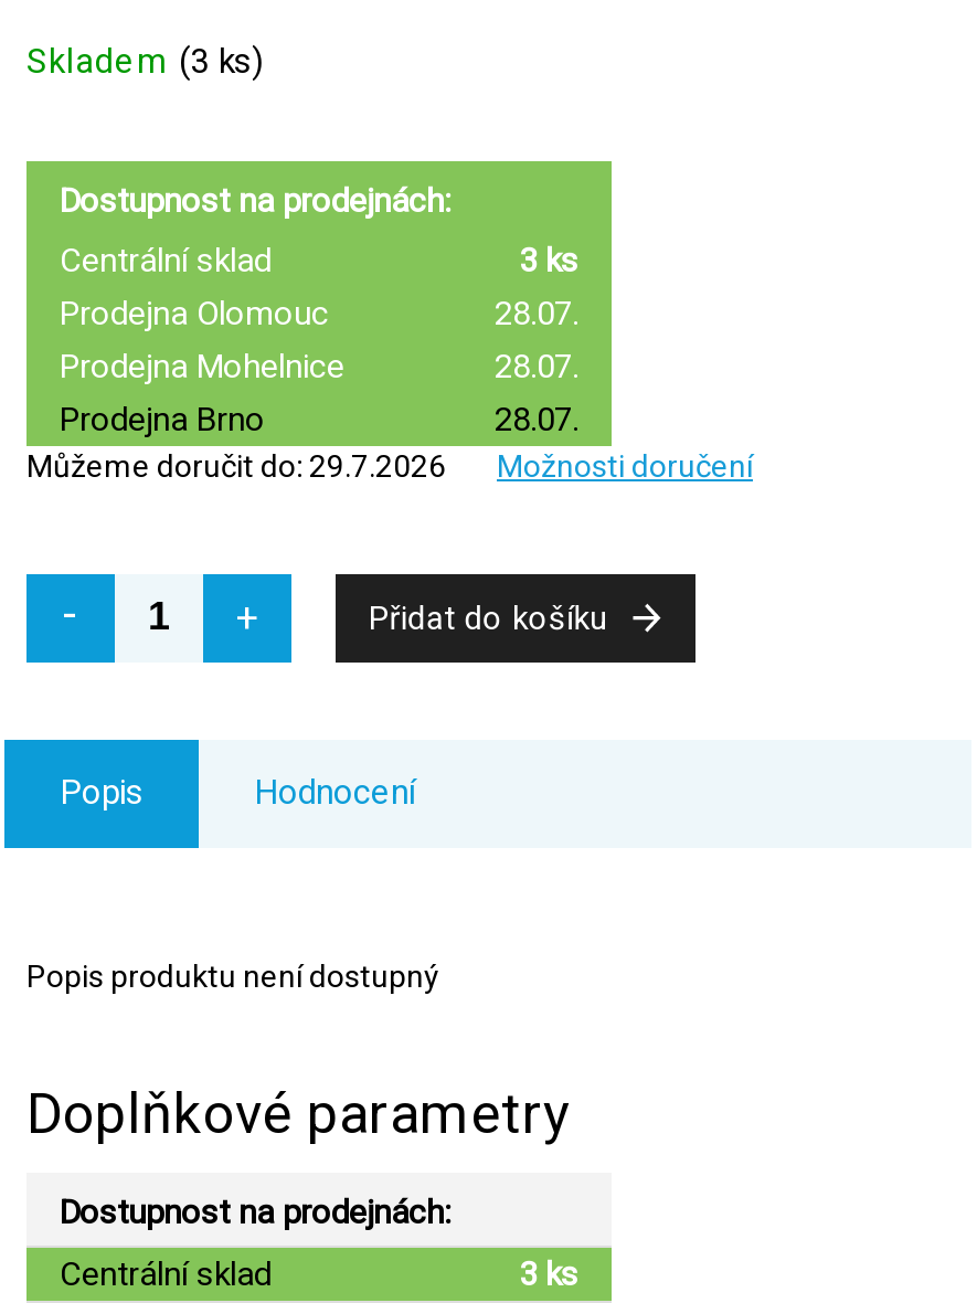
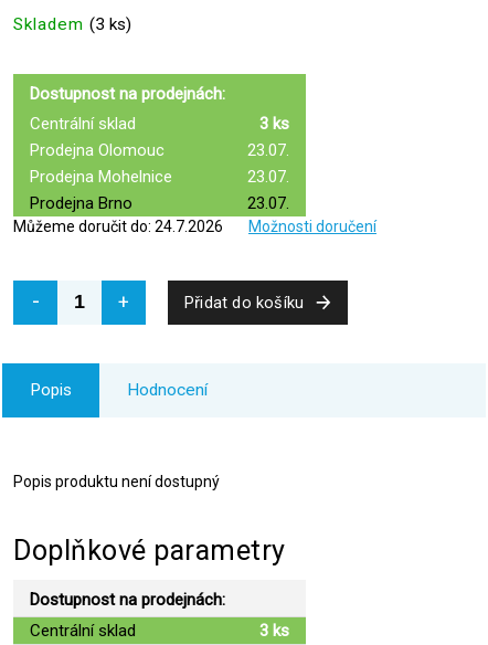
[495,293,578,332] 28.07. -> [247,140,289,160] 23.07.
[495,346,578,385] 28.07. -> [247,166,289,186] 23.07.
[495,399,578,438] 28.07. -> [247,193,289,213] 23.07.
[26,447,446,483] Můžeme doručit do: 29.7.2026 -> [13,217,223,235] Můžeme doručit do: 24.7.2026

